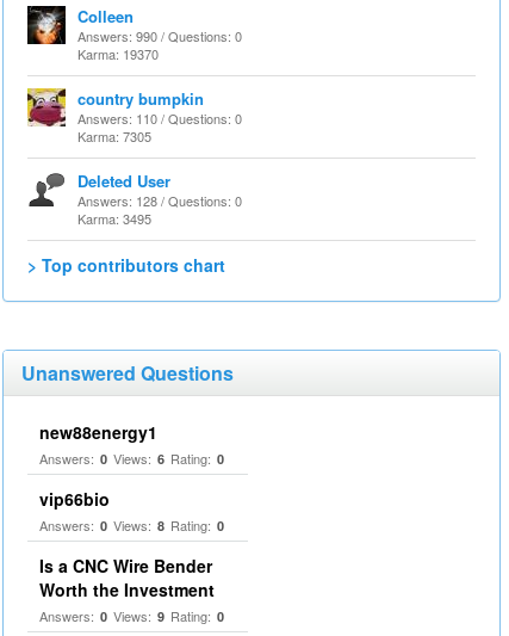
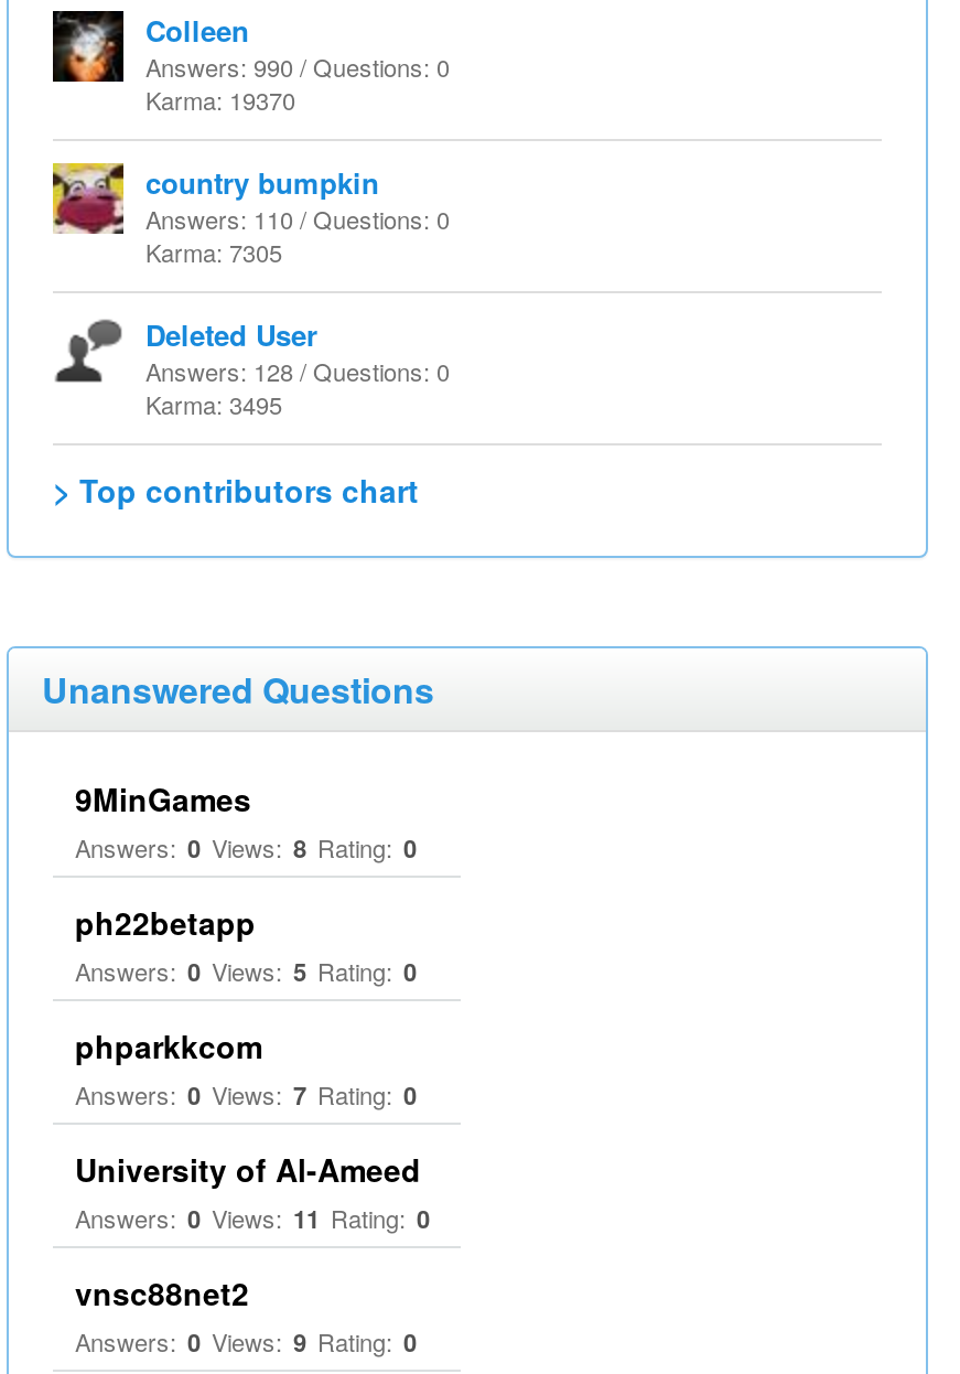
[39,420,224,511] new88energy1 | Answers: 0 Views: 6 Rating: 0 | vip66bio -> [75,776,251,820] 9MinGames
moved [39,515,224,535] -> [75,829,417,865]: Answers: 0 Views: 8 Rating: 0
[39,554,215,601] Is a CNC Wire Bender | Worth the Investment -> [75,900,430,1314] ph22betapp | Answers: 0 Views: 5 Rating: 0 | phparkkcom | Answers: 0 Views: 7 Rating: 0 | University of Al-Ameed | Answers: 0 Views: 11 Rating: 0 | vnsc88net2

